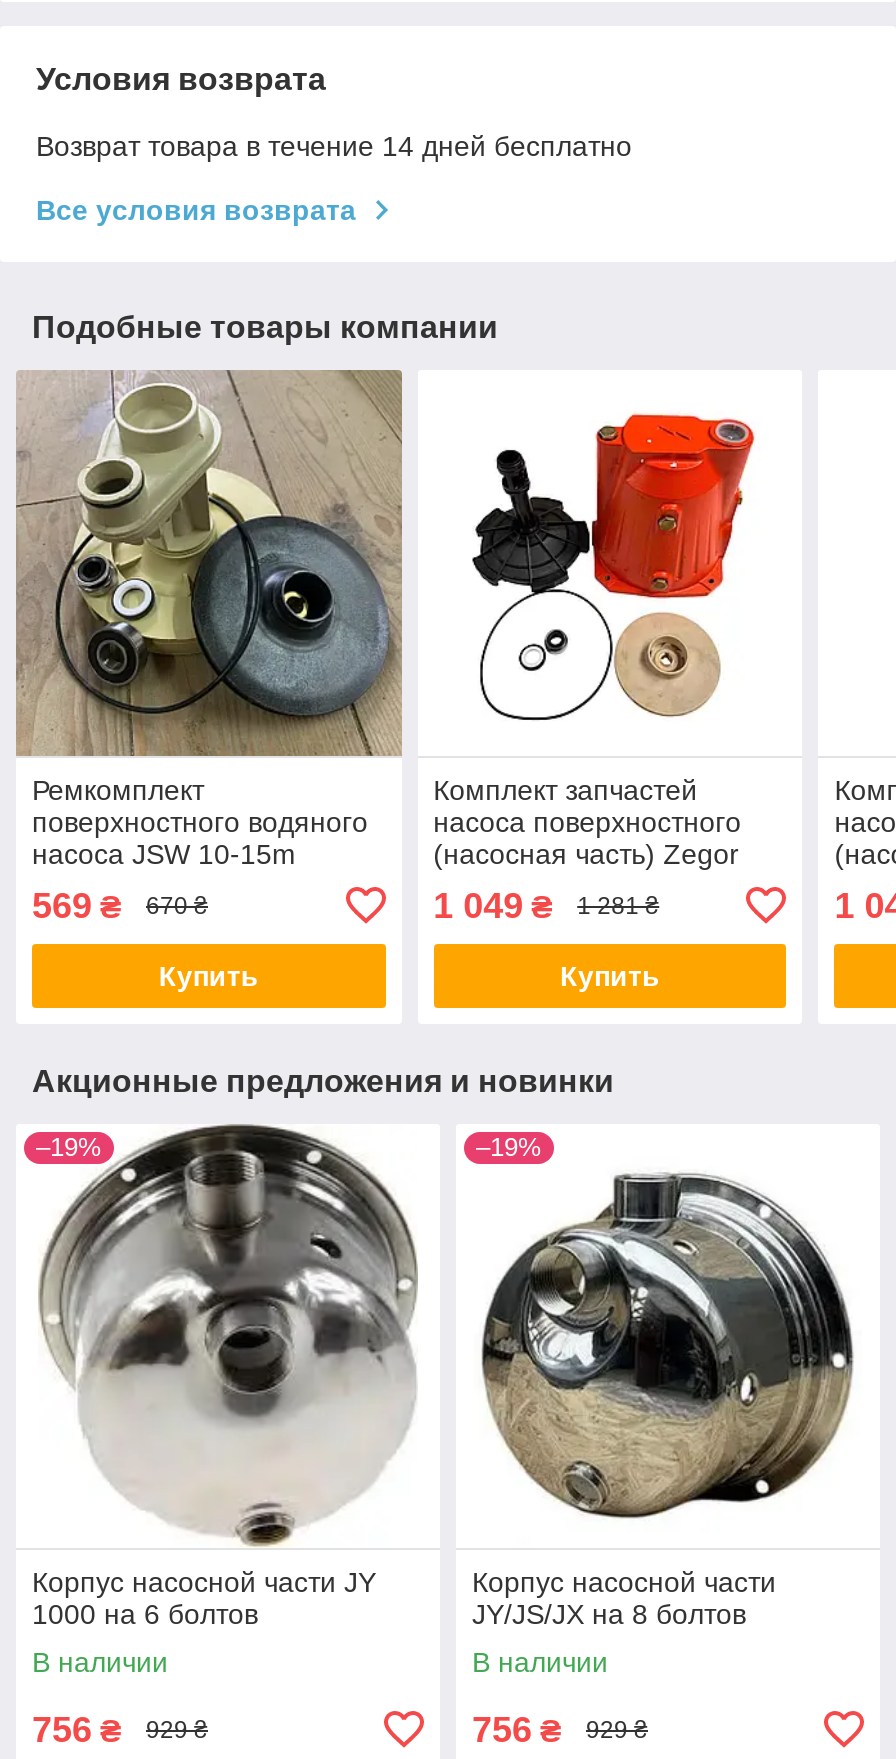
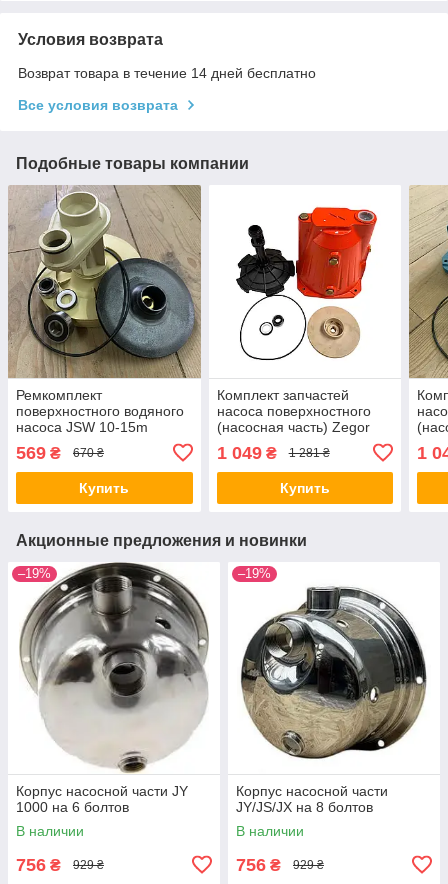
none -> [408,185,445,379] [image]

